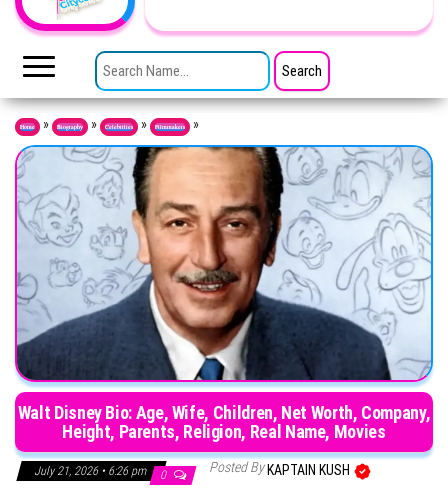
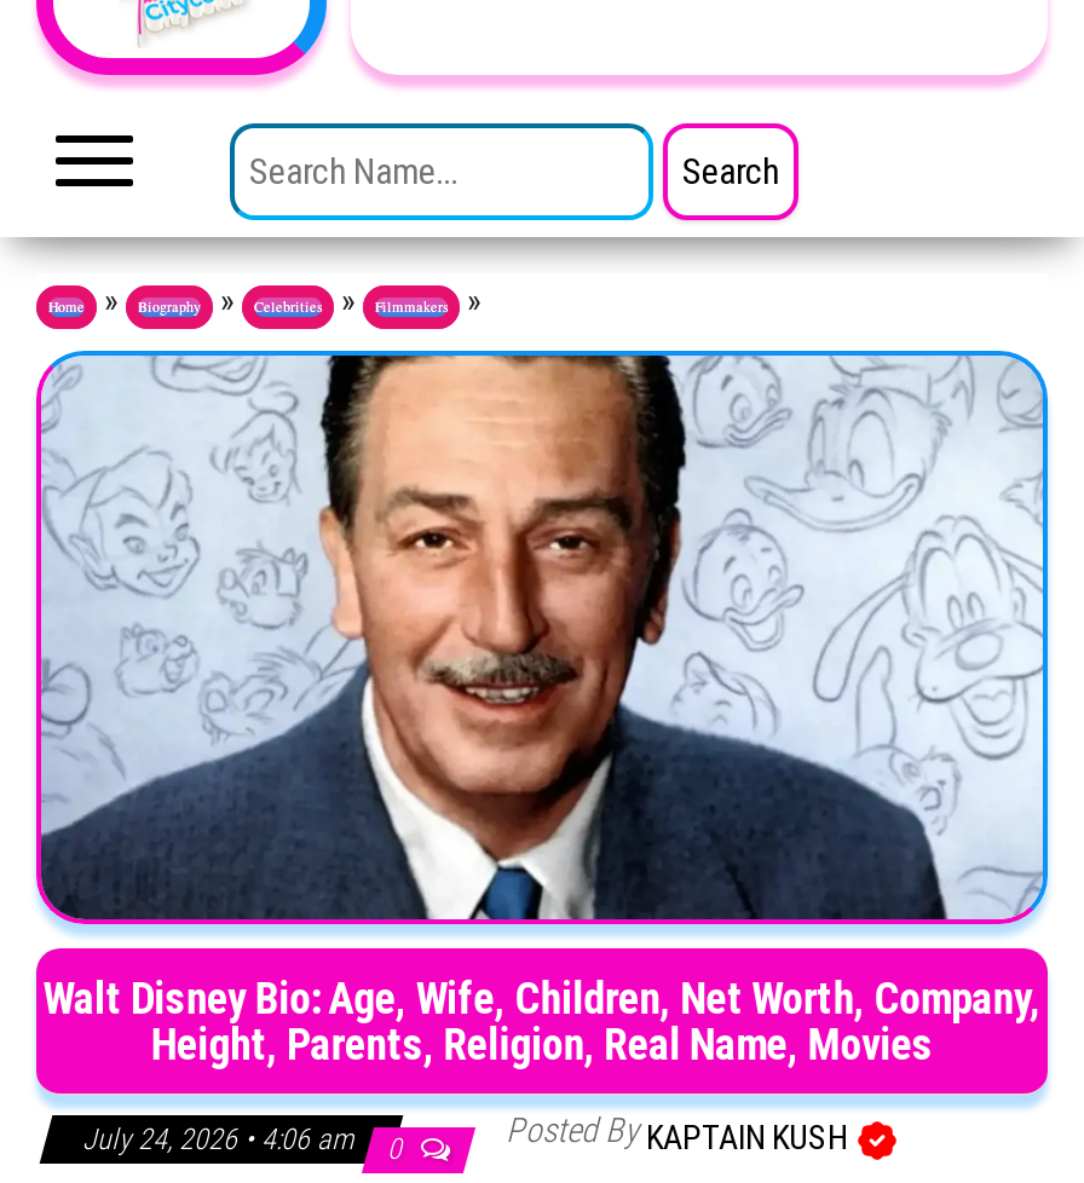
[34,464,169,482] July 21, 2026 • 6:26 pm 0 -> [82,1122,409,1166] July 24, 2026 • 4:06 am 0

